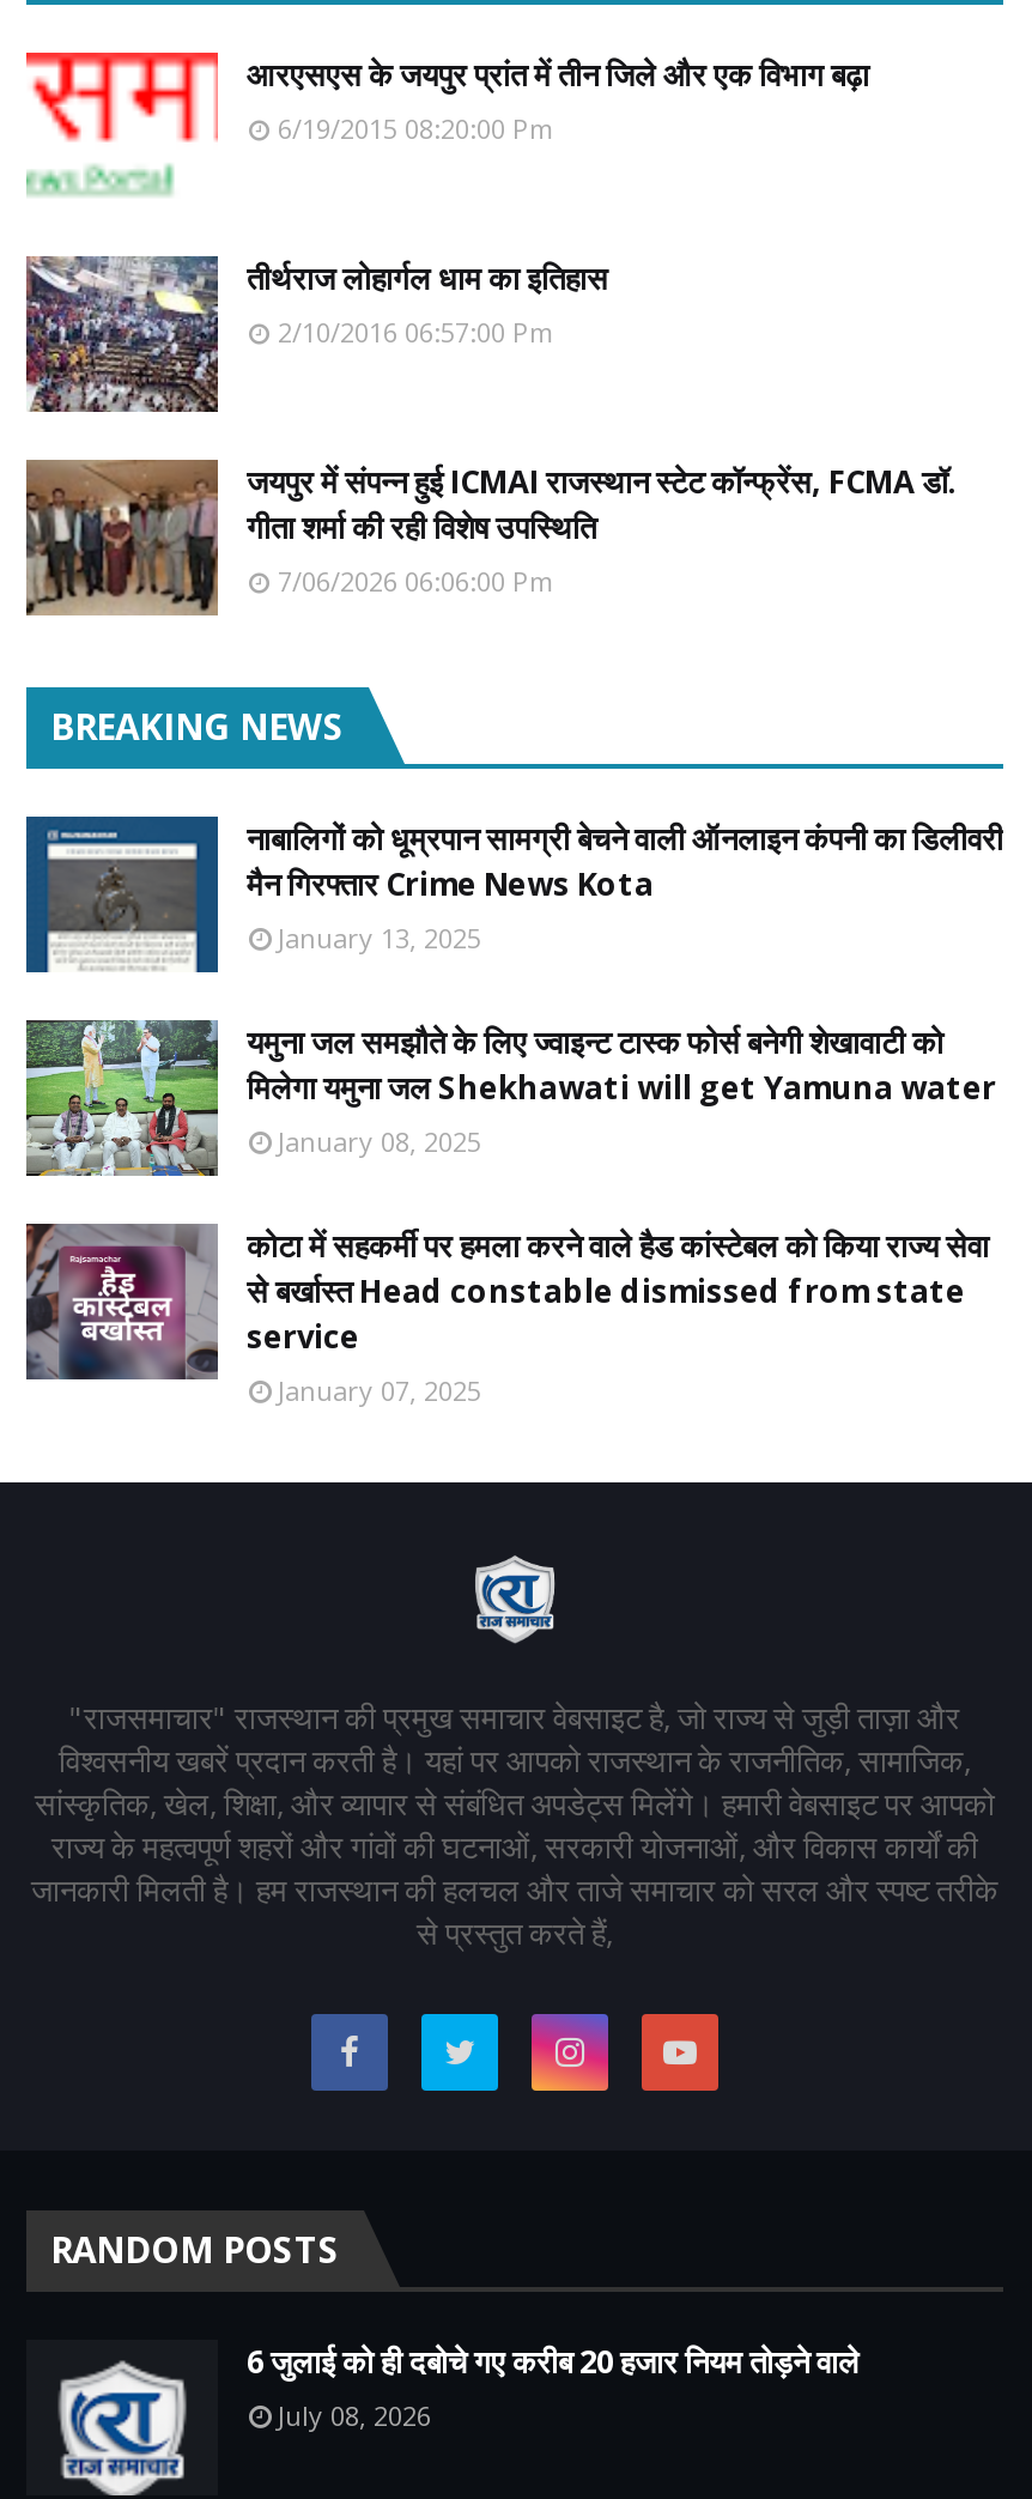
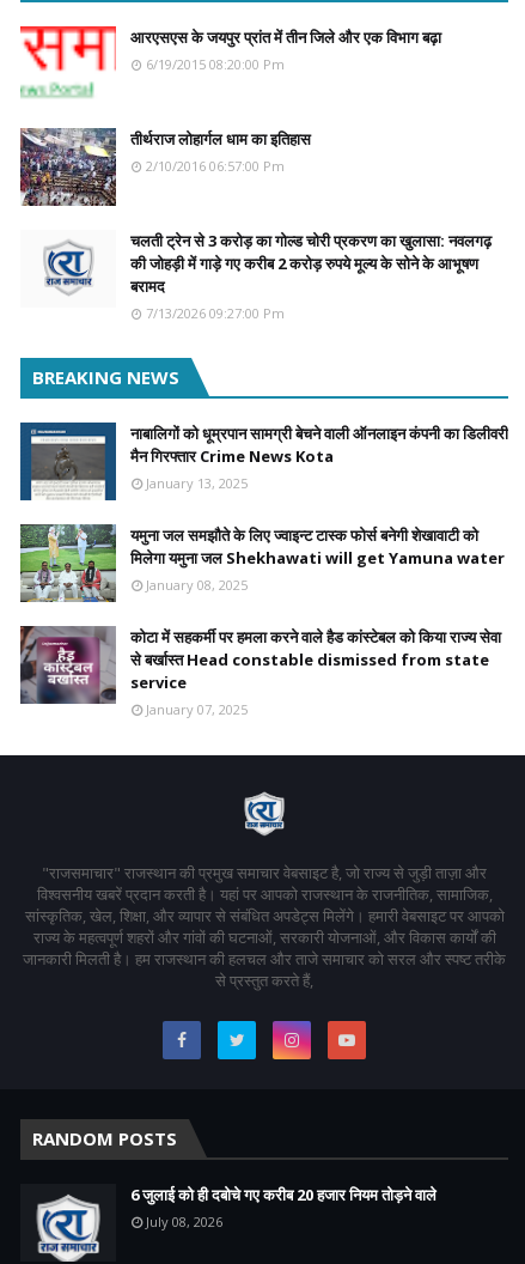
[24,457,958,618] [image] | जयपुर में संपन्न हुई ICMAI राजस्थान स्टेट कॉन्फ्रेंस, FCMA डॉ. | गीता शर्मा की रही विशेष उपस्थिति | 7/06/2026 06:06:00 Pm -> [20,230,492,322] [image] | चलती ट्रेन से 3 करोड़ का गोल्ड चोरी प्रकरण का खुलासा: नवलगढ़ | की जोहड़ी में गाड़े गए करीब 2 करोड़ रुपये मूल्य के सोने के आभूषण | बरामद | 7/13/2026 09:27:00 Pm

